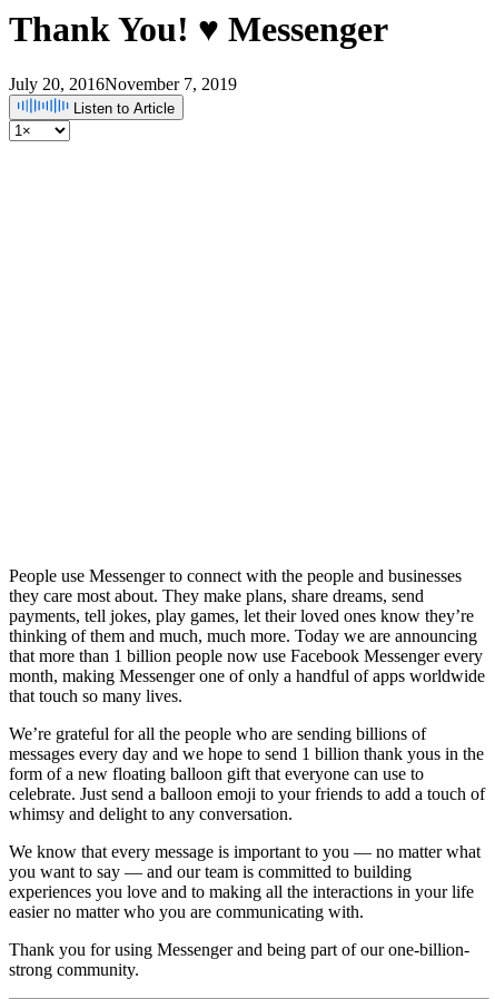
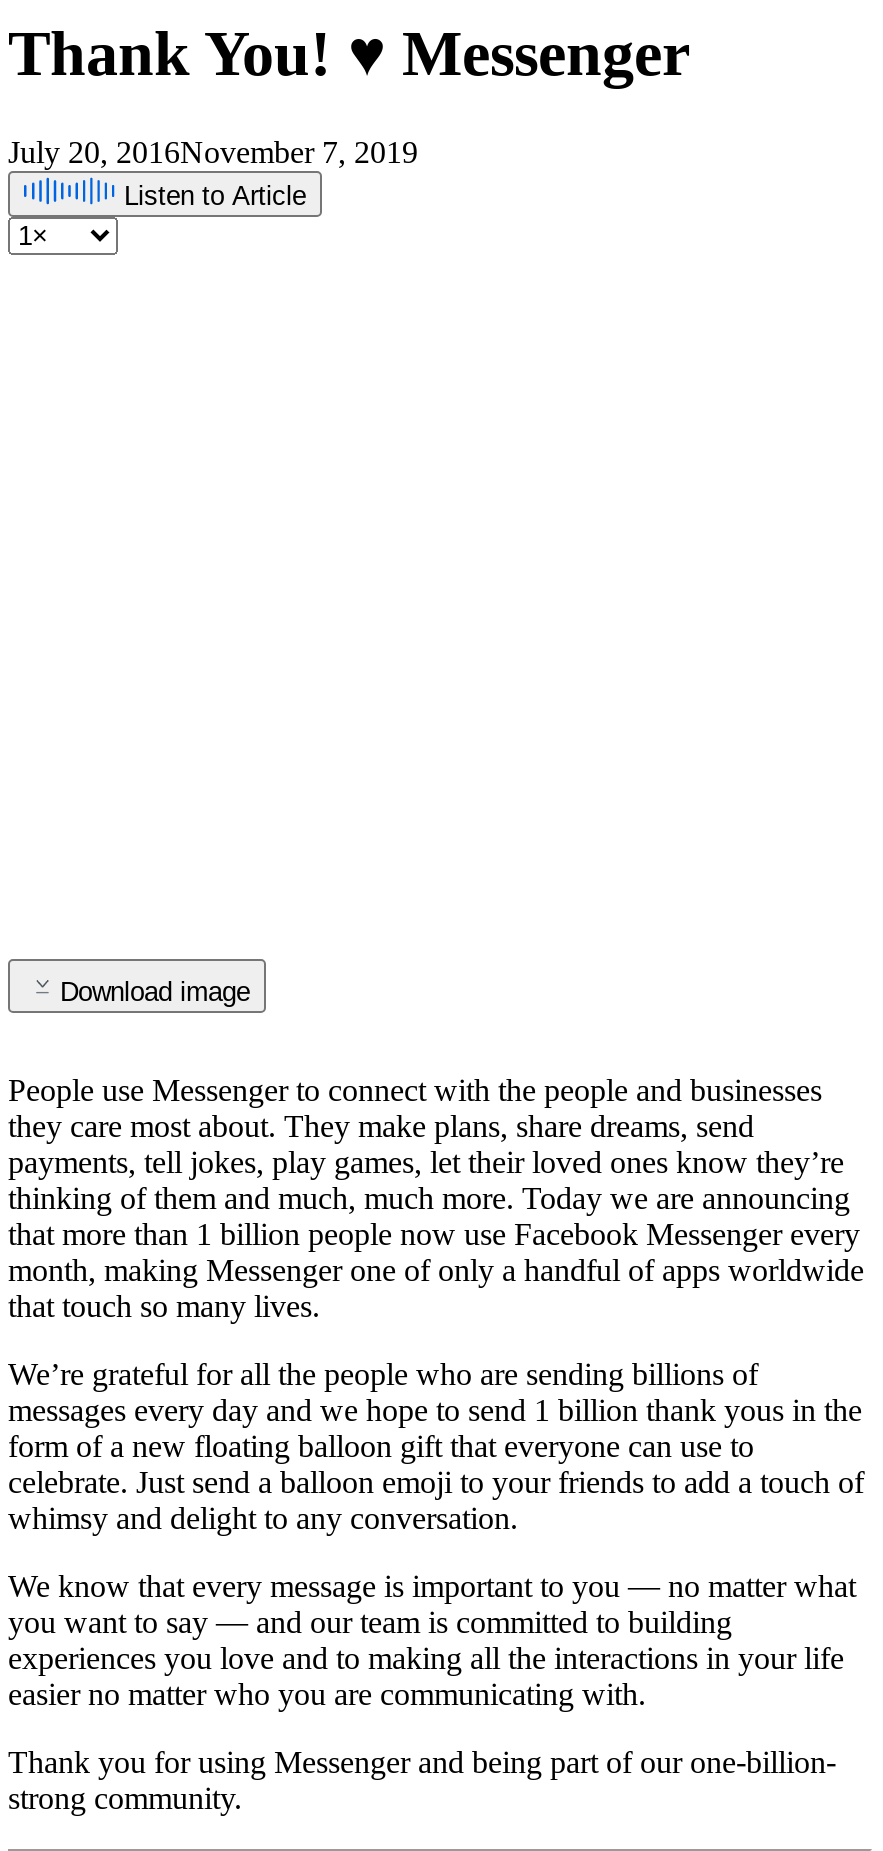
none -> [60,977,250,1007] Download image

